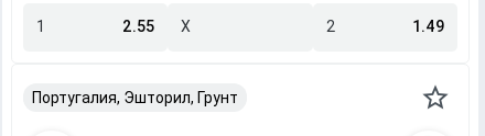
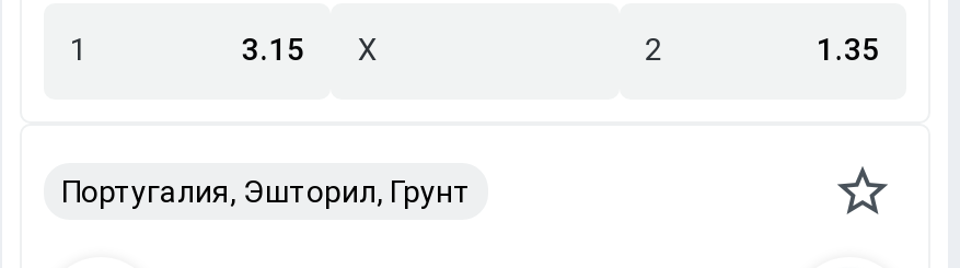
[123,18,191,35] 2.55 X -> [241,32,378,67] 3.15 X
[412,18,444,35] 1.49 -> [817,32,880,67] 1.35

